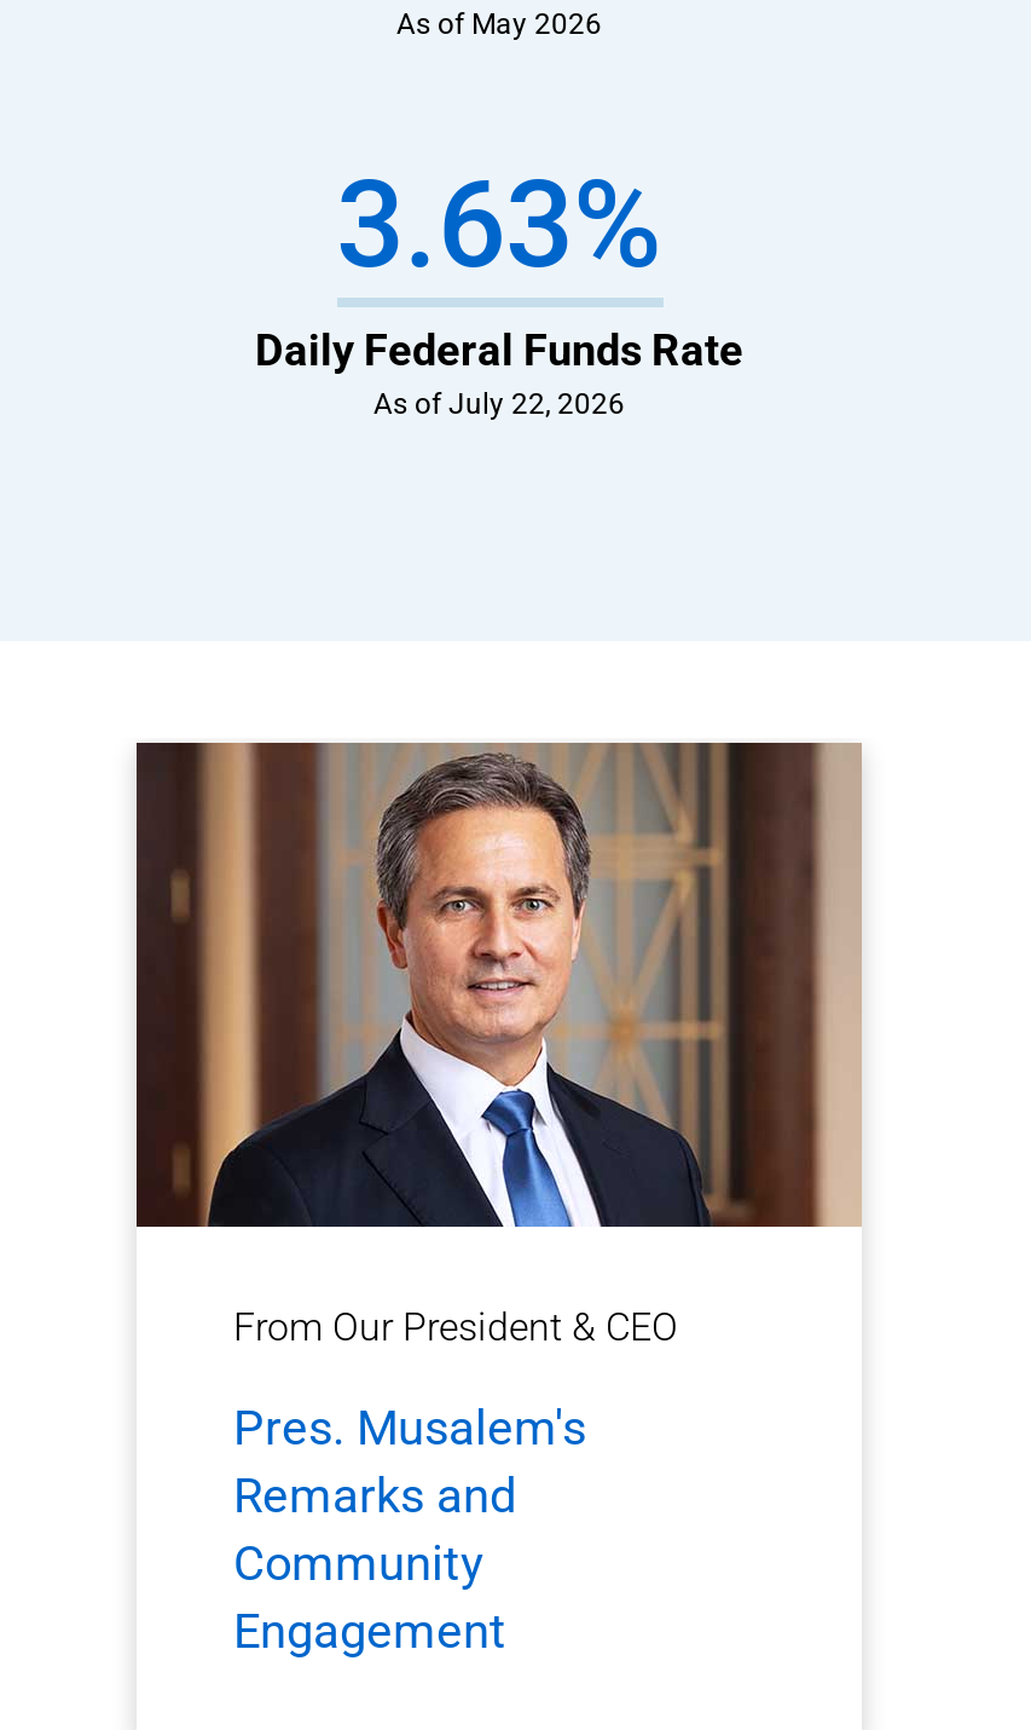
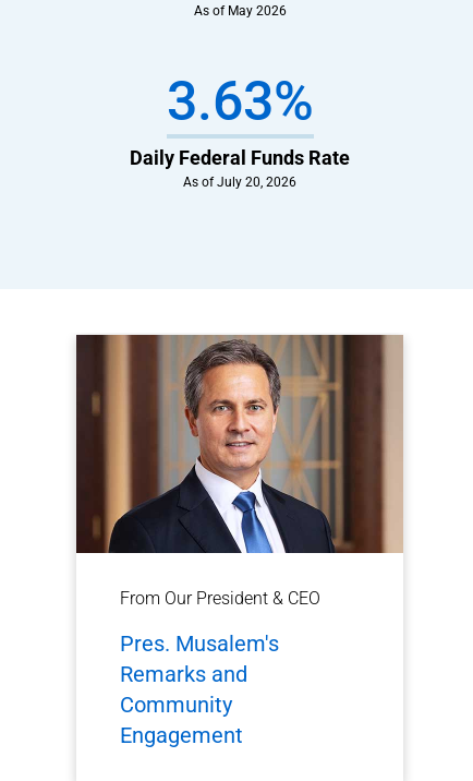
[373,387,625,421] As of July 22, 2026 -> [183,174,296,190] As of July 20, 2026

